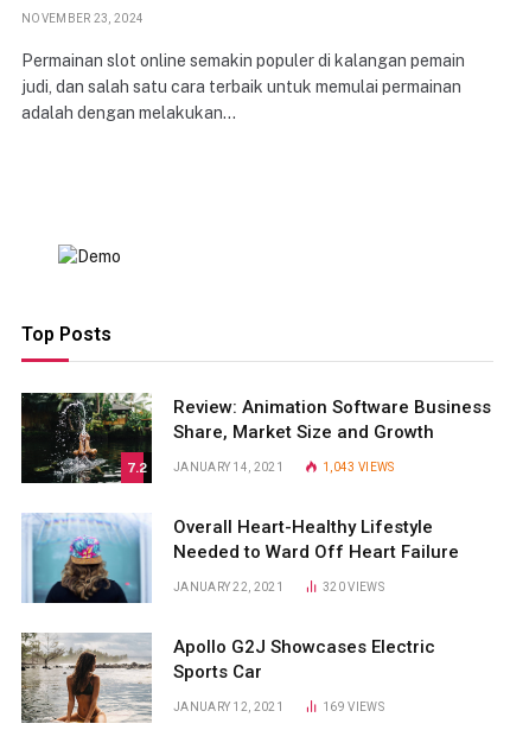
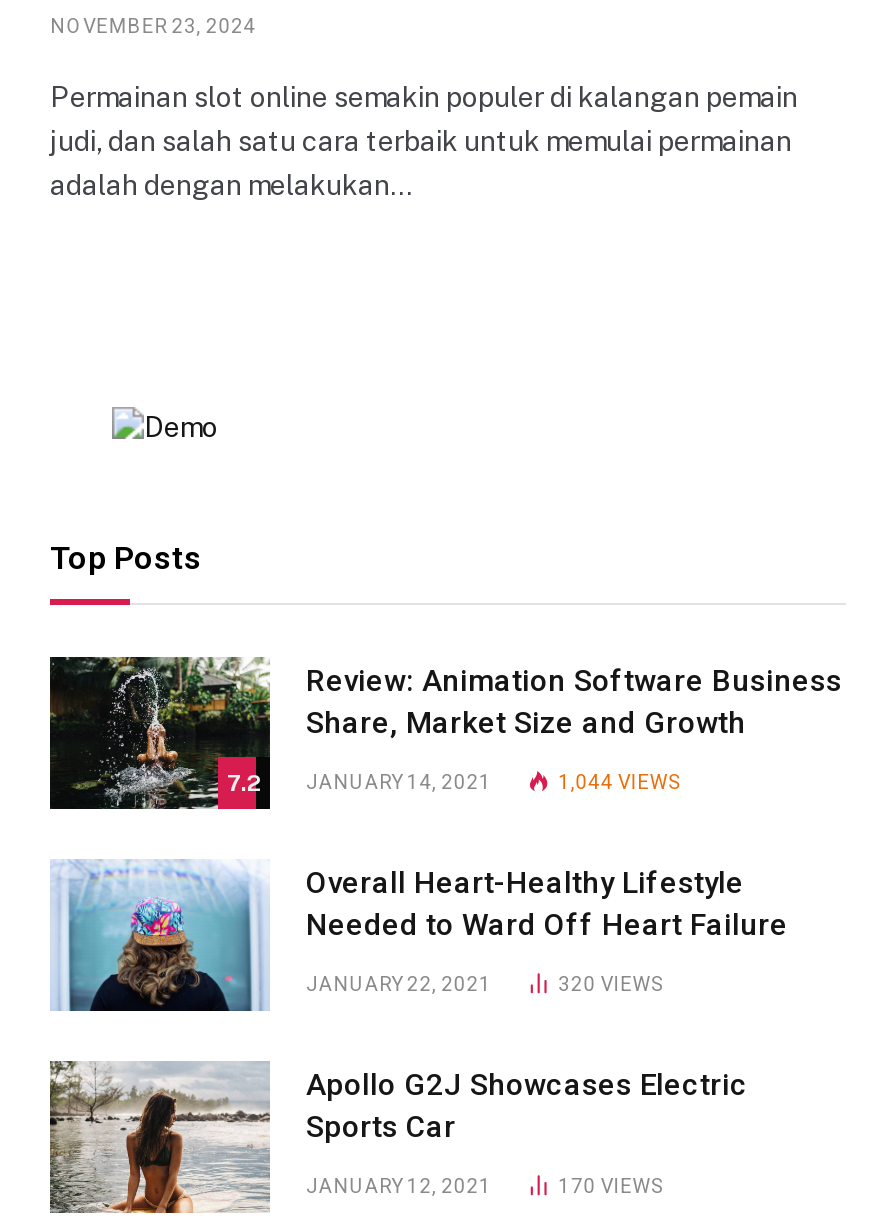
[323,460,394,473] 1,043 VIEWS -> [558,770,679,792] 1,044 VIEWS
[323,700,384,713] 169 VIEWS -> [558,1174,662,1196] 170 VIEWS

